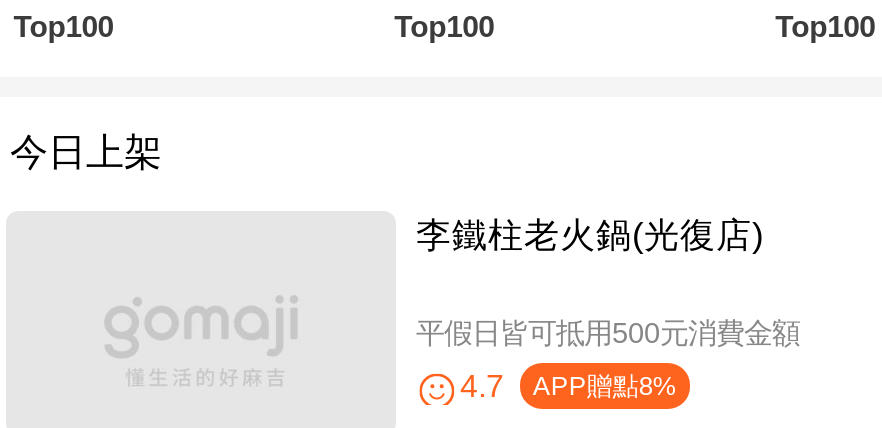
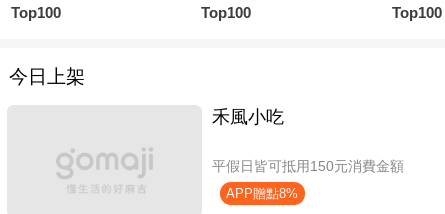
[416,215,800,403] 李鐵柱老火鍋(光復店) | 平假日皆可抵用500元消費金額 | 4.7 -> [212,107,404,174] 禾風小吃 | 平假日皆可抵用150元消費金額

